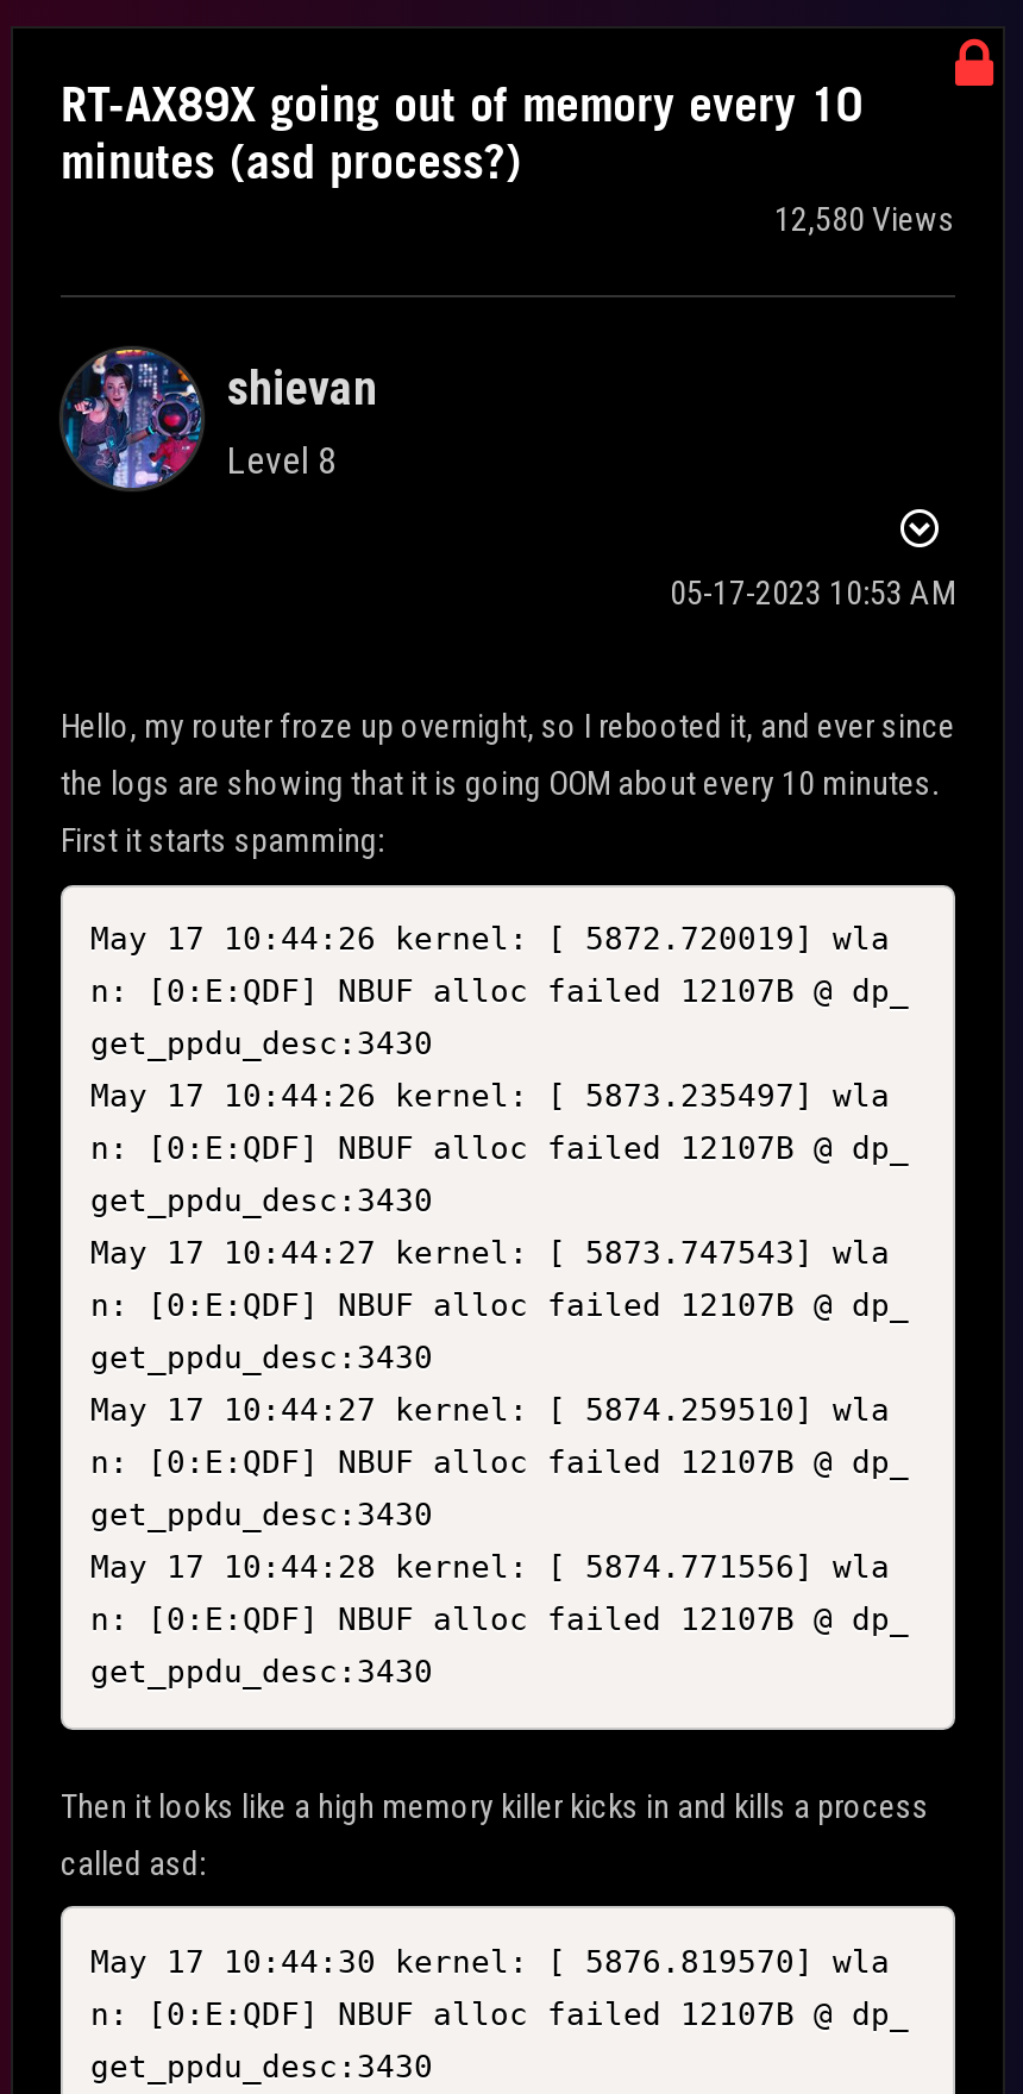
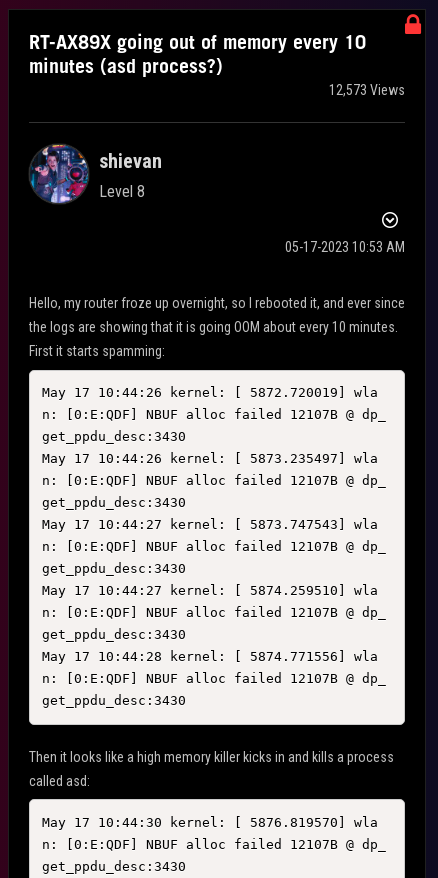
[774,200,955,238] 12,580 Views -> [329,82,405,98] 12,573 Views

